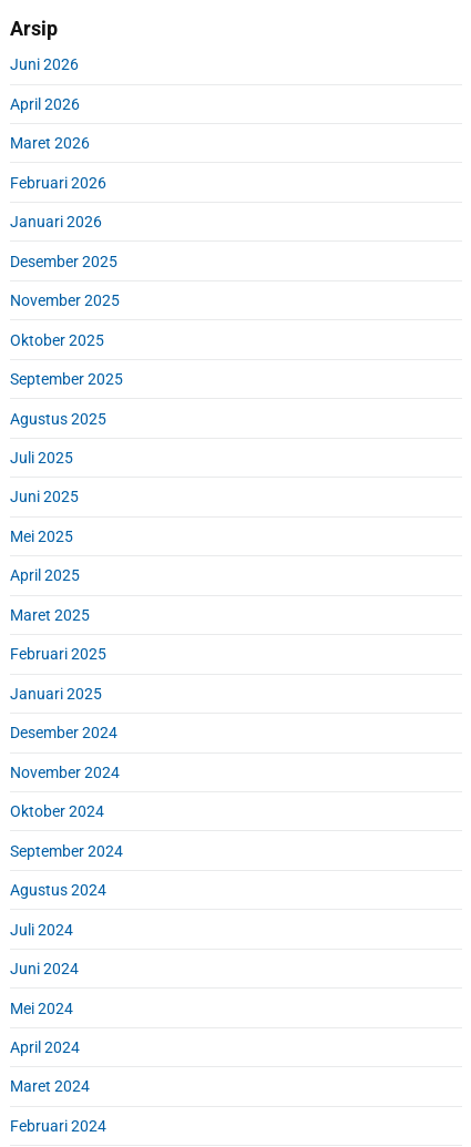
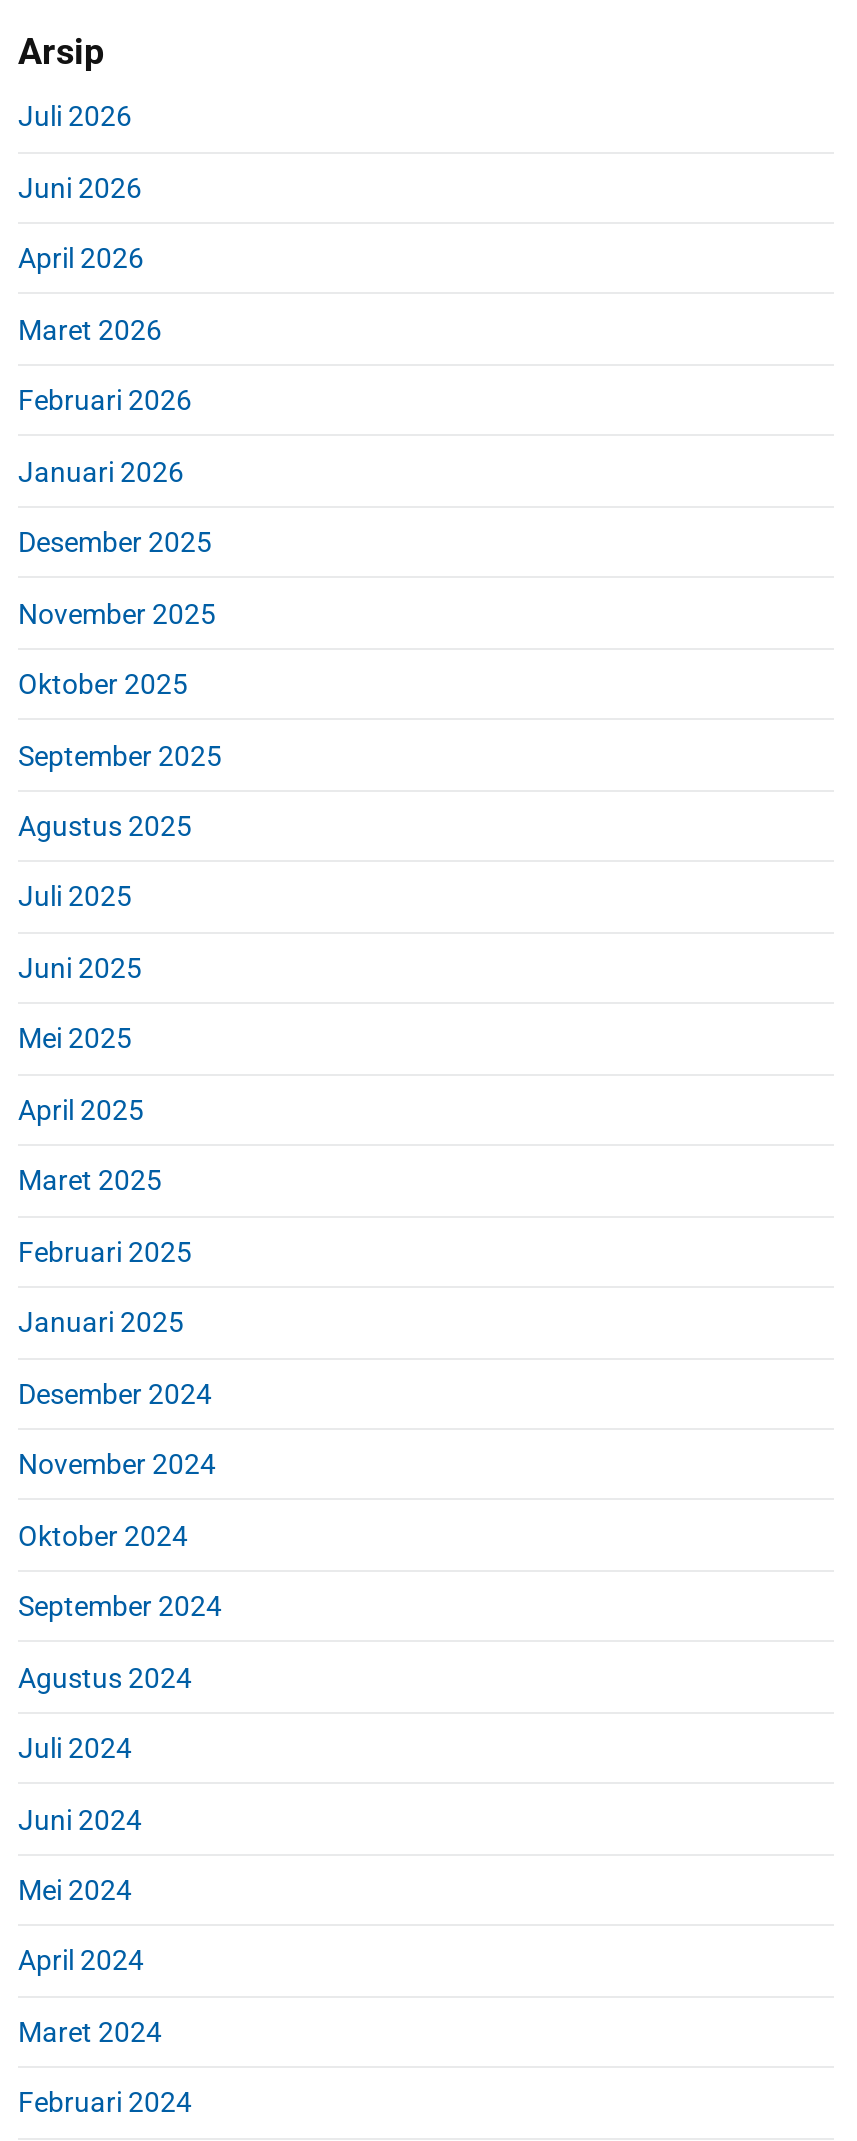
none -> [18,101,132,133] Juli 2026

